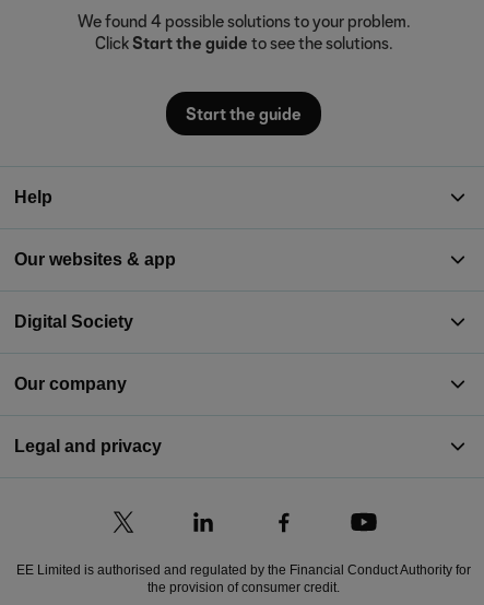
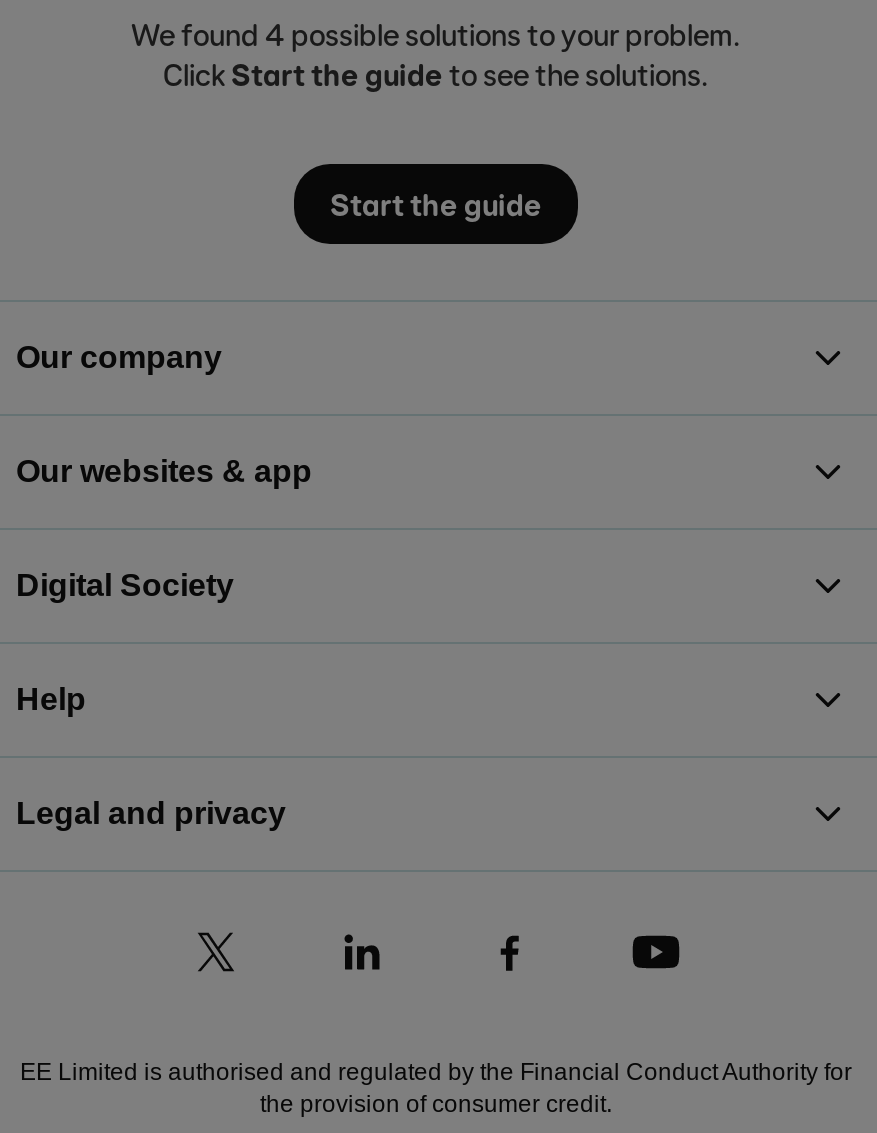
moved [14,188,52,206] -> [16,682,86,716]: Help
moved [14,375,127,393] -> [16,340,222,374]: Our company

